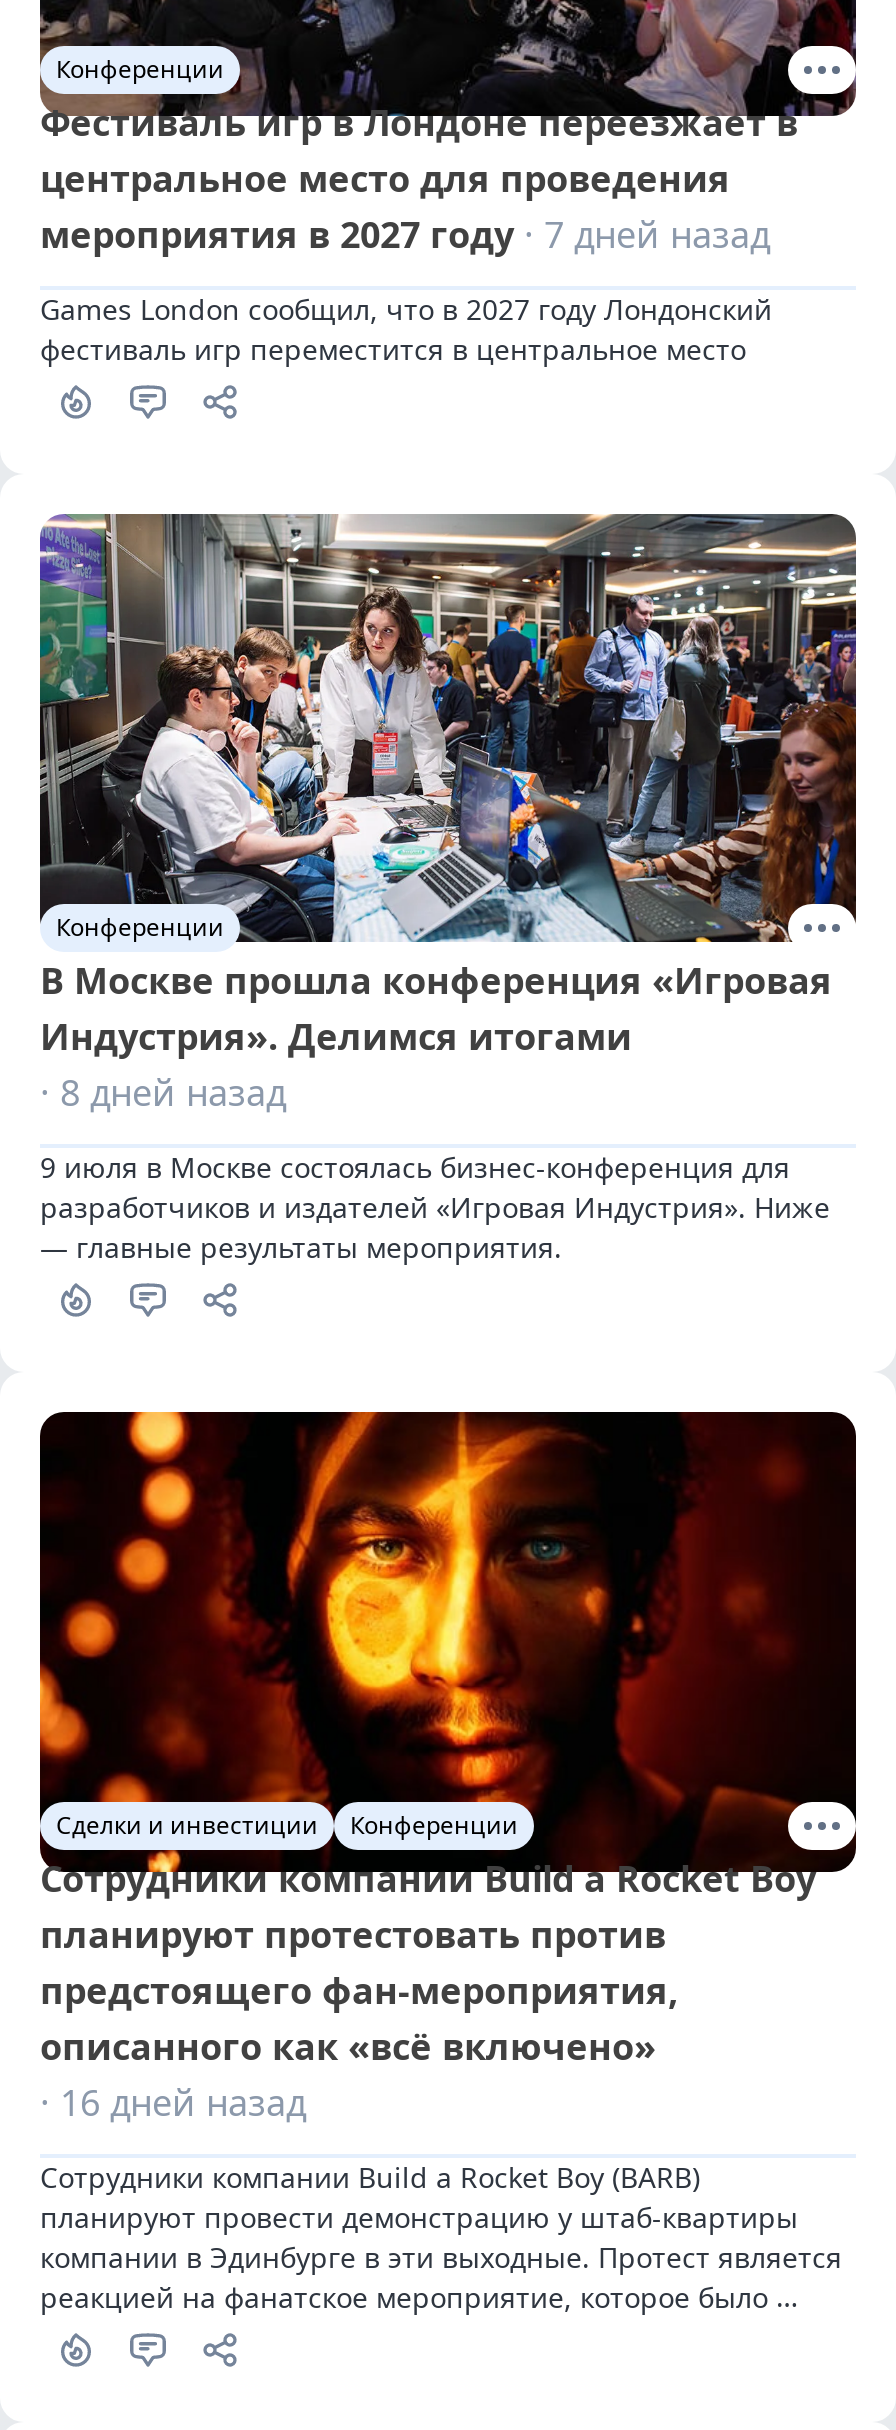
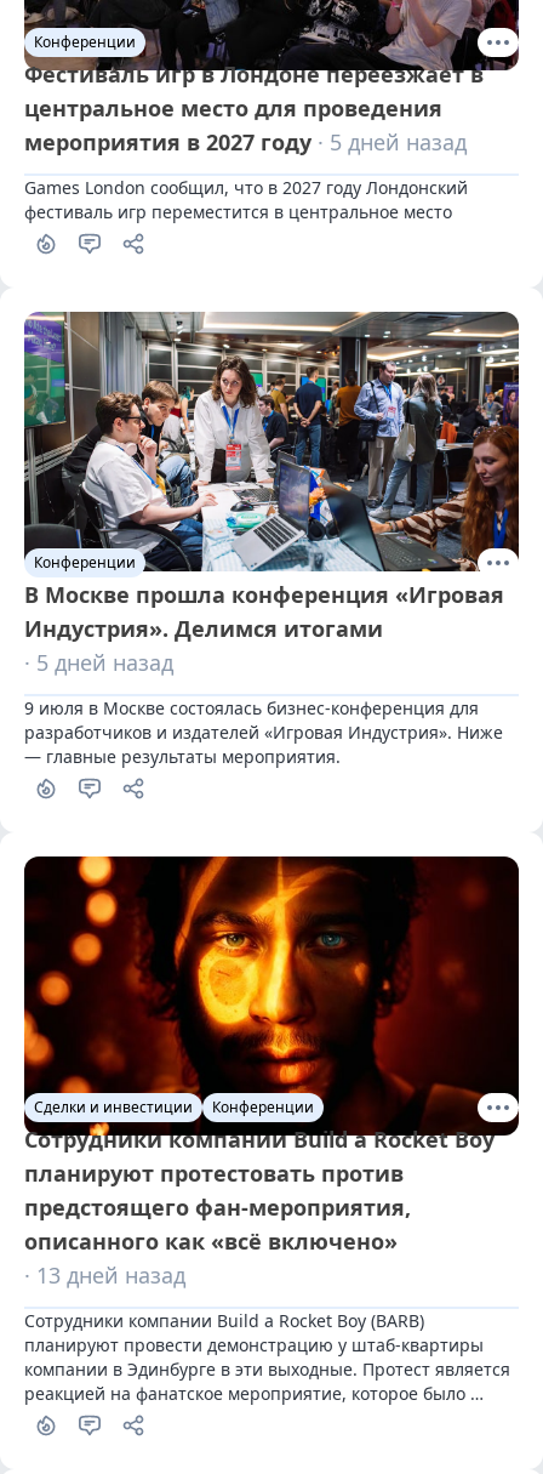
[40,210,770,258] мероприятия в 2027 году · 7 дней назад -> [24,127,467,156] мероприятия в 2027 году · 5 дней назад
[40,1068,286,1116] · 8 дней назад -> [24,648,173,677] · 5 дней назад
[40,2077,306,2125] · 16 дней назад -> [24,1260,185,1289] · 13 дней назад

